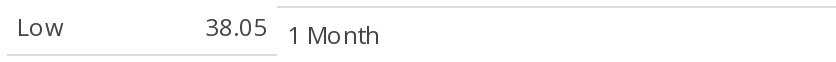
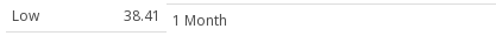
[205,11,379,53] 38.05 1 Month -> [124,6,227,31] 38.41 1 Month

